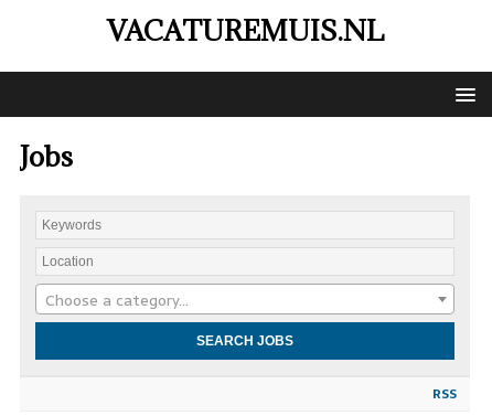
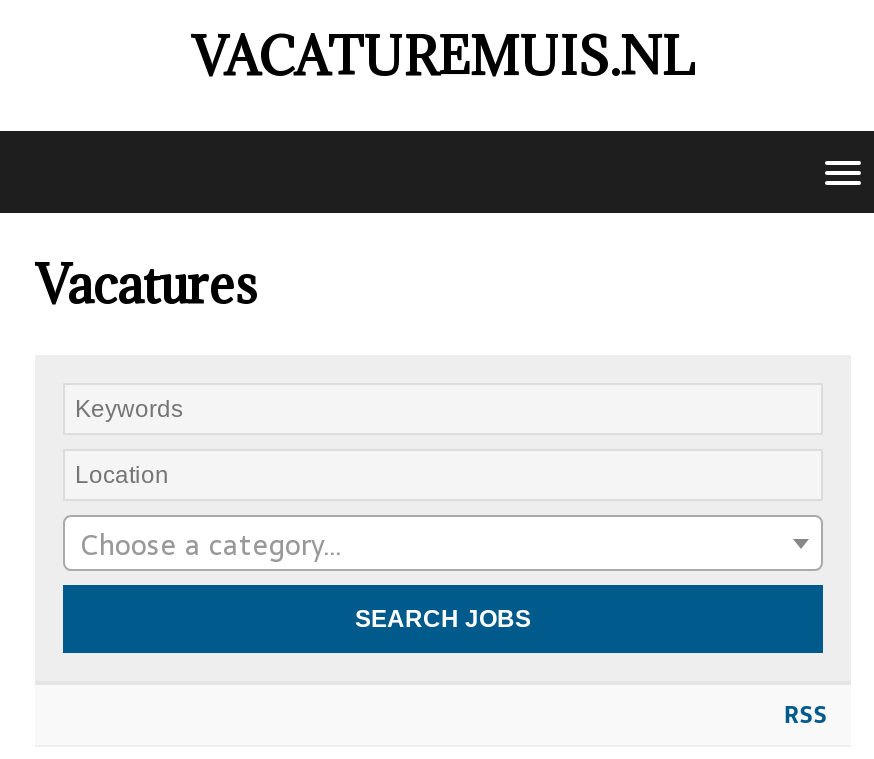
[20,138,73,174] Jobs -> [35,251,257,317] Vacatures

